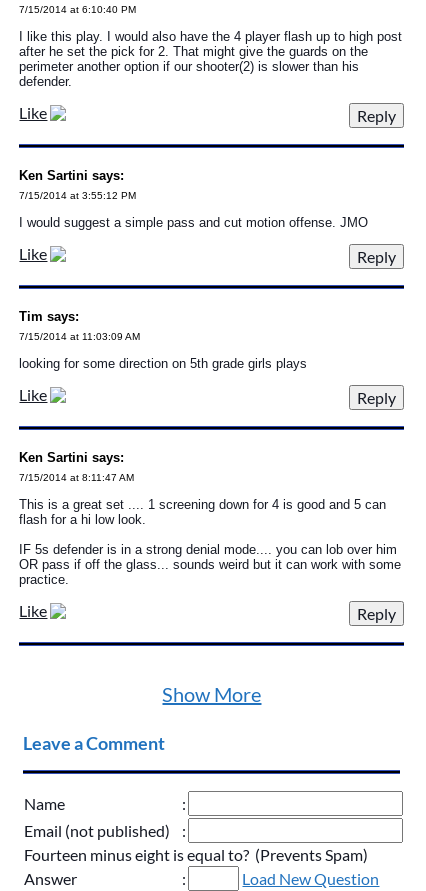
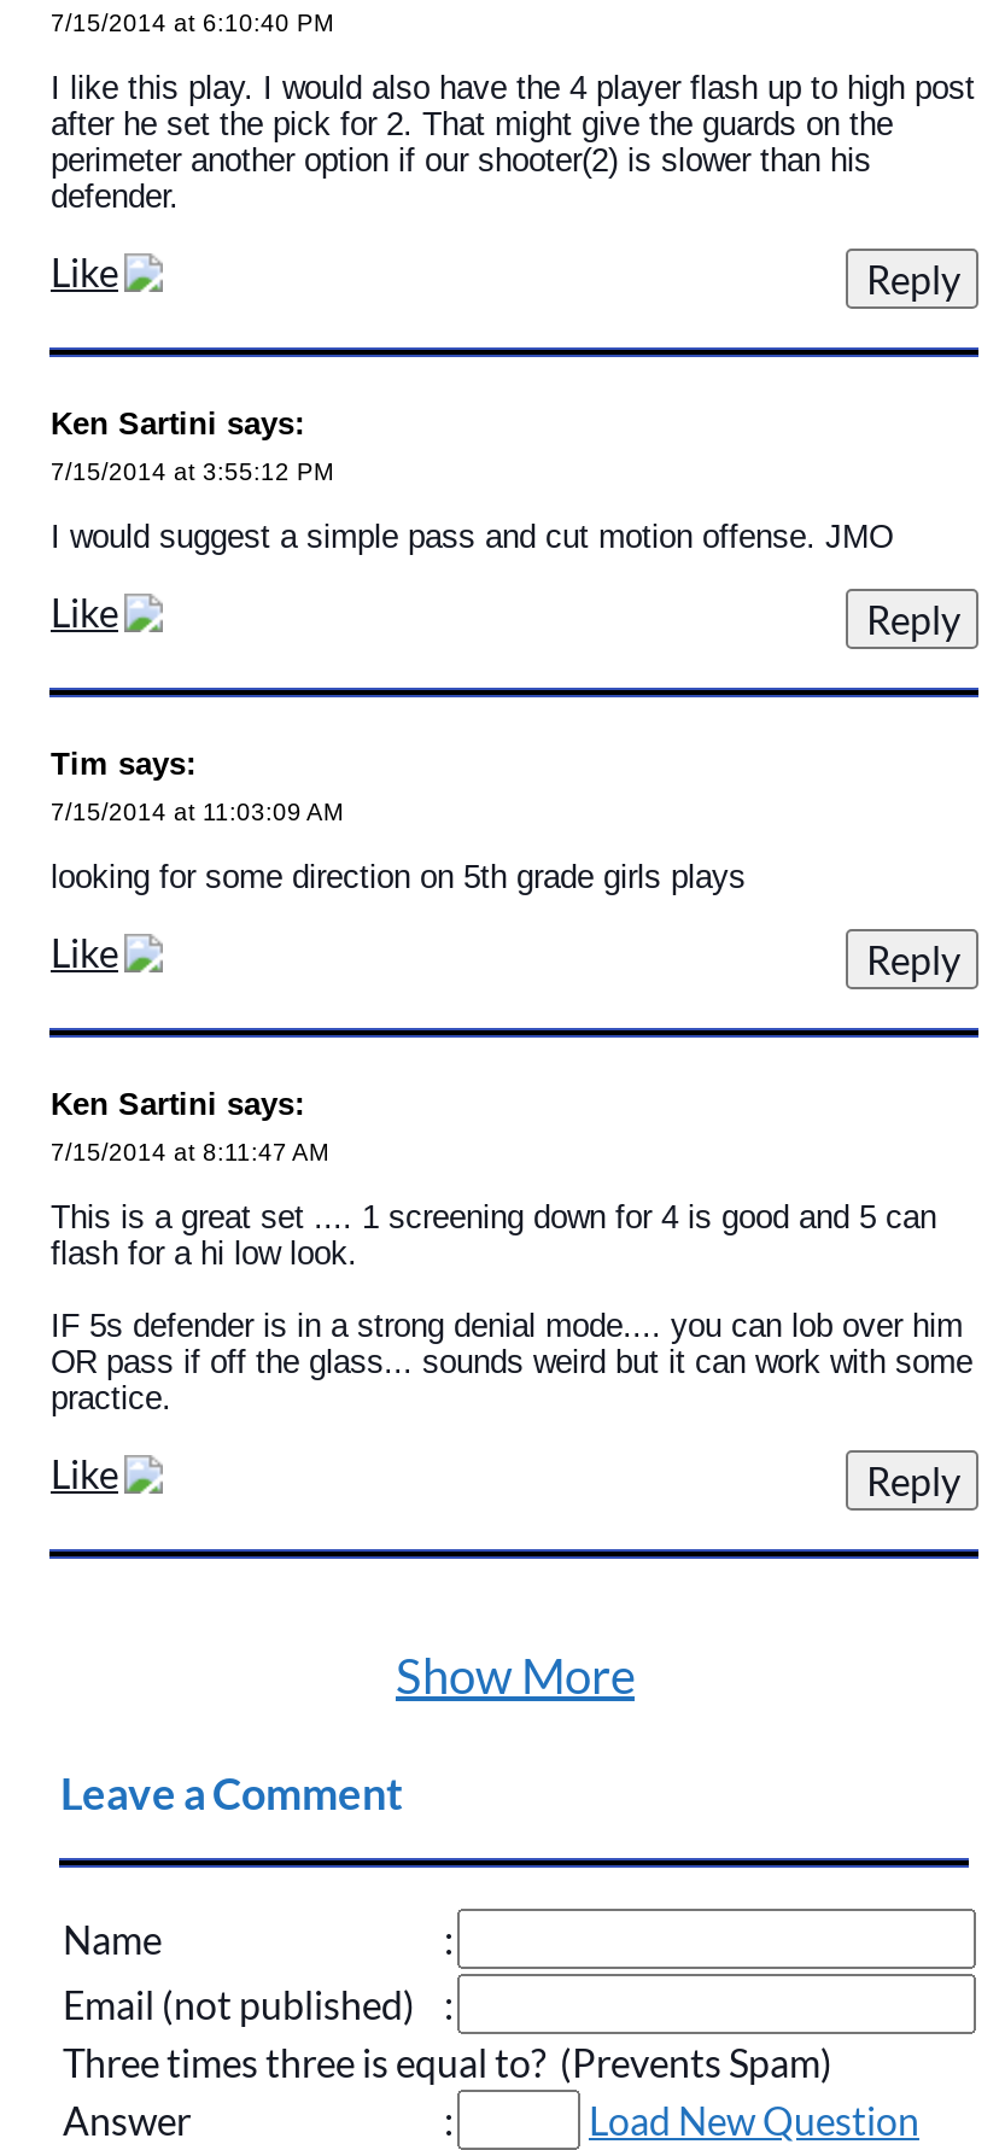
[24,845,368,864] Fourteen minus eight is equal to? (Prevents Spam) -> [63,2039,832,2085] Three times three is equal to? (Prevents Spam)

